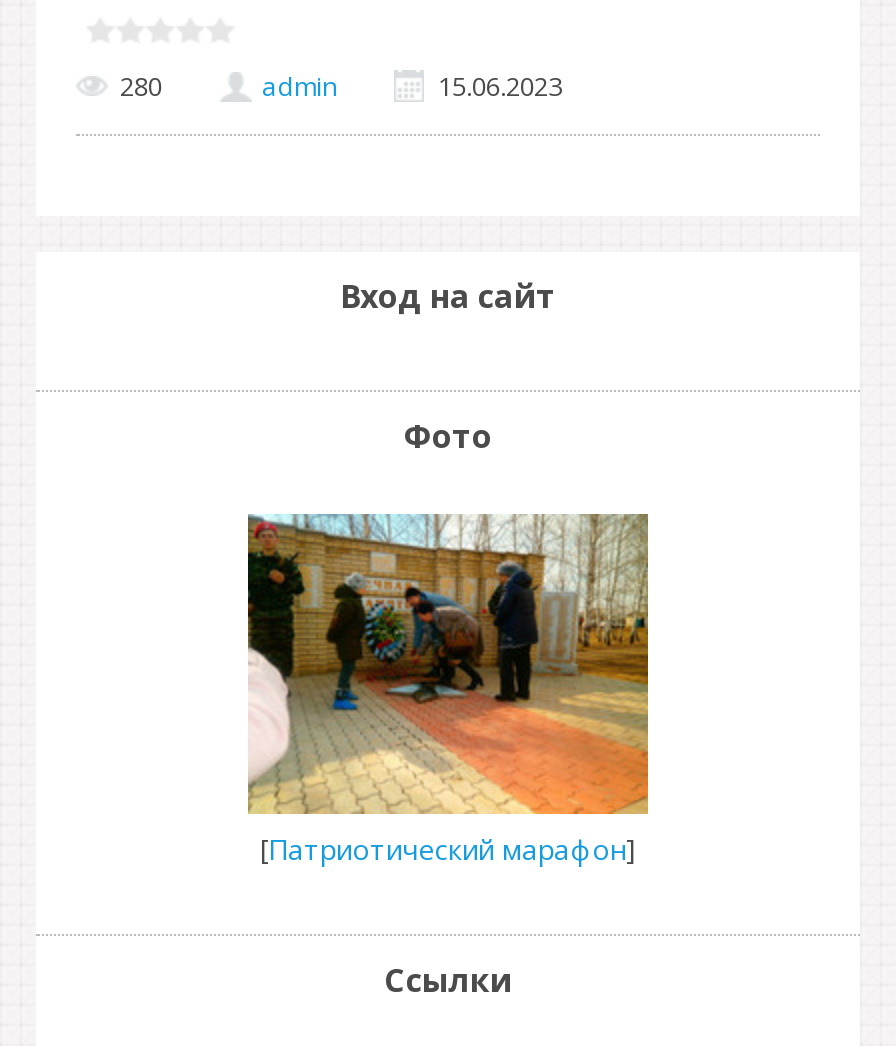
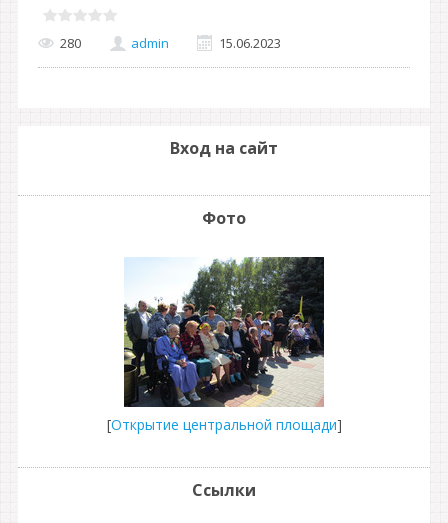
[246,512,650,868] [image] | [Патриотический марафон] -> [106,256,341,434] [image] | [Открытие центральной площади]

